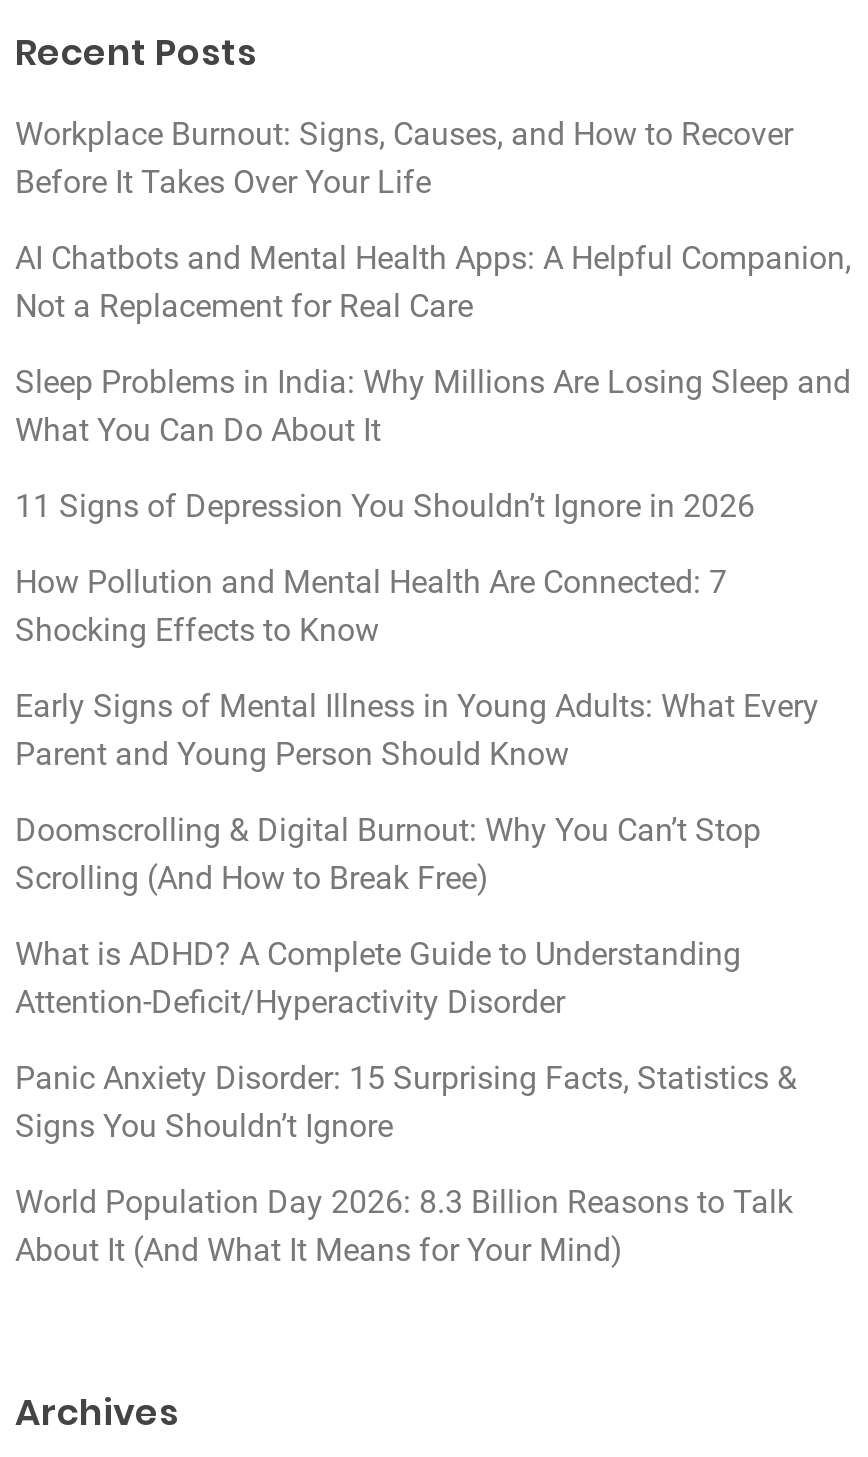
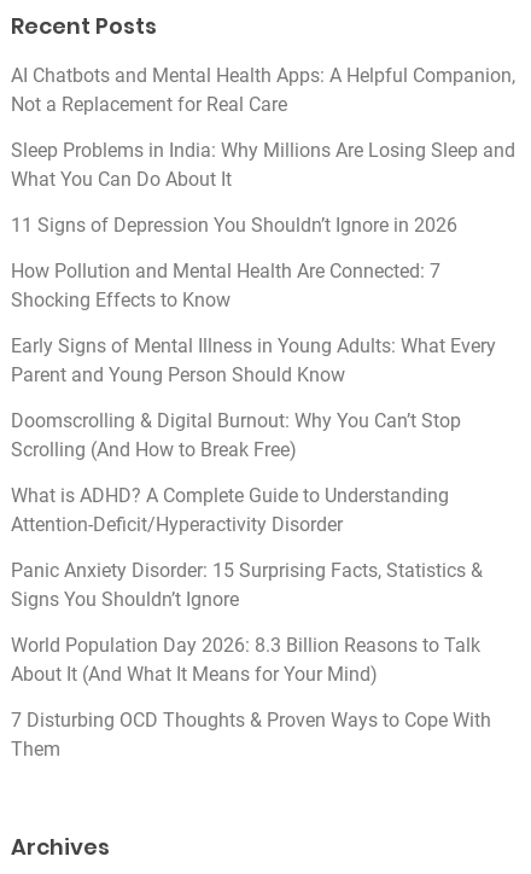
[15,116,793,202] Workplace Burnout: Signs, Causes, and How to Recover | Before It Takes Over Your Life -> none
moved [15,240,851,1270] -> [11,64,515,686]: AI Chatbots and Mental Health Apps: A Helpful Companion, | Not a Replacement for Real Care | Sleep Problems in India: Why Millions Are Losing Sleep and | ... | World Population Day 2026: 8.3 Billion Reasons to Talk | About It (And What It Means for Your Mind)
none -> [11,709,491,761] 7 Disturbing OCD Thoughts & Proven Ways to Cope With | Them

